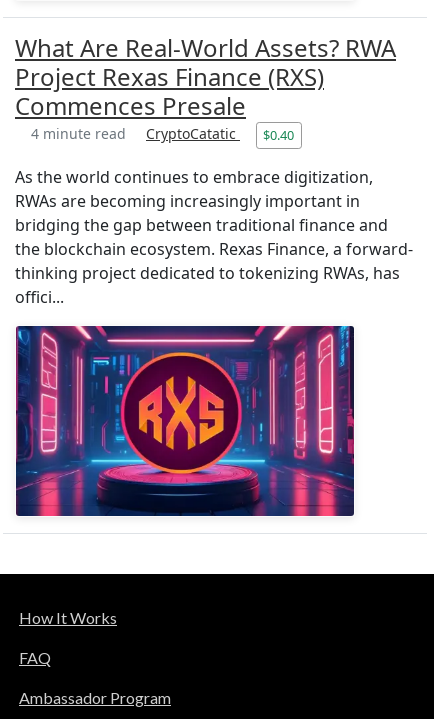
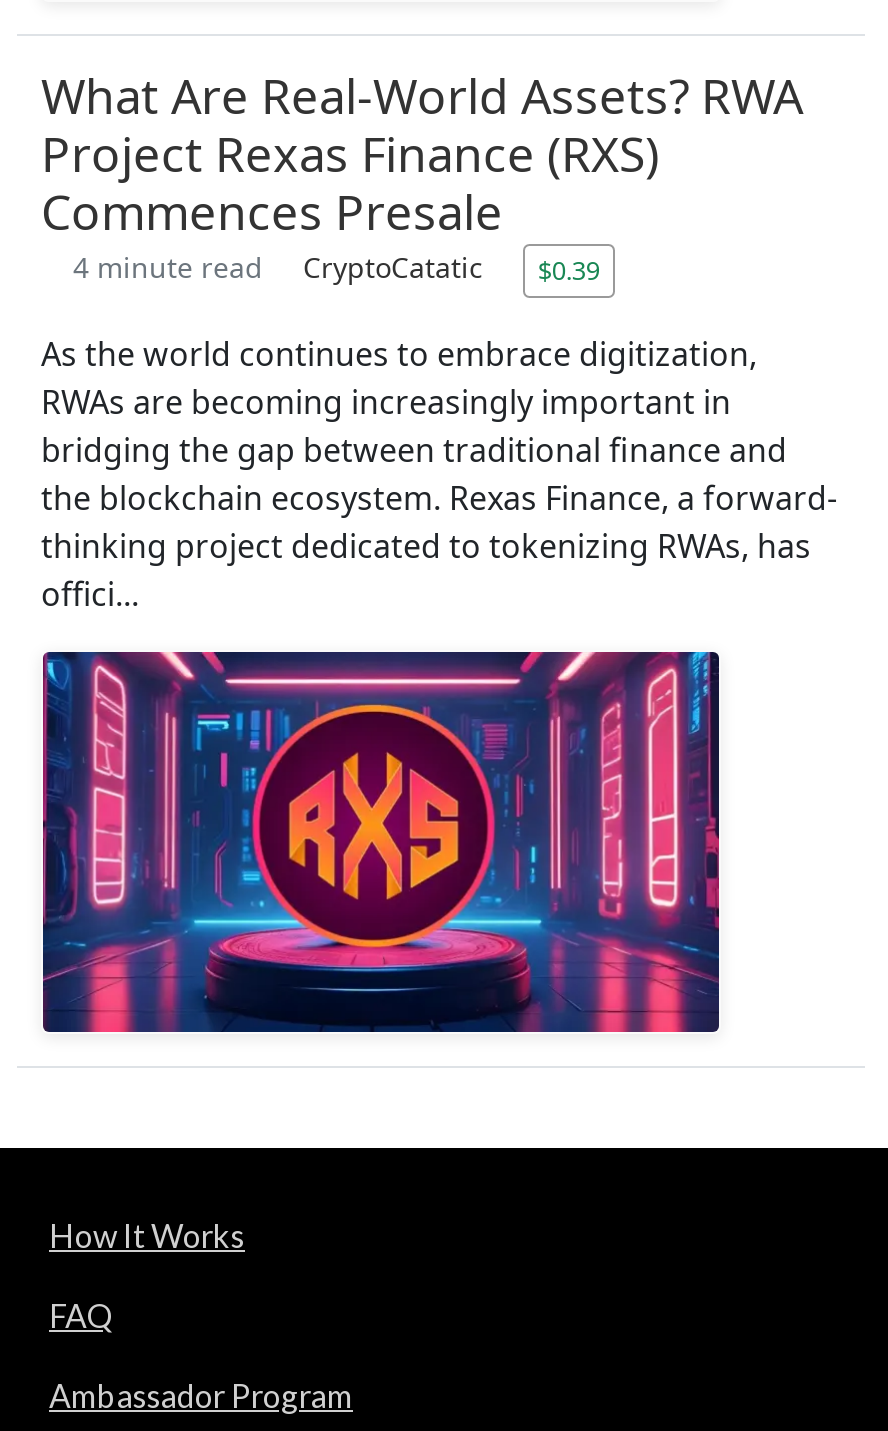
[31,124,294,144] 4 minute read CryptoCatatic $0.40 -> [73,249,600,288] 4 minute read CryptoCatatic $0.39

